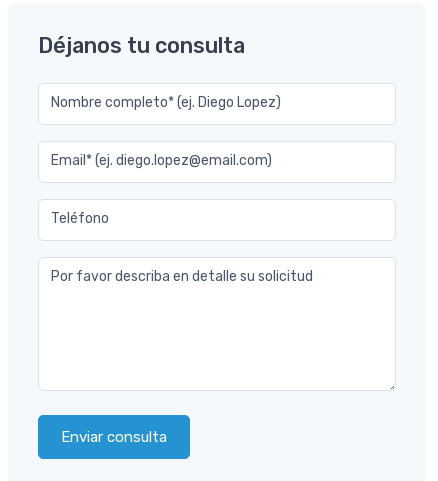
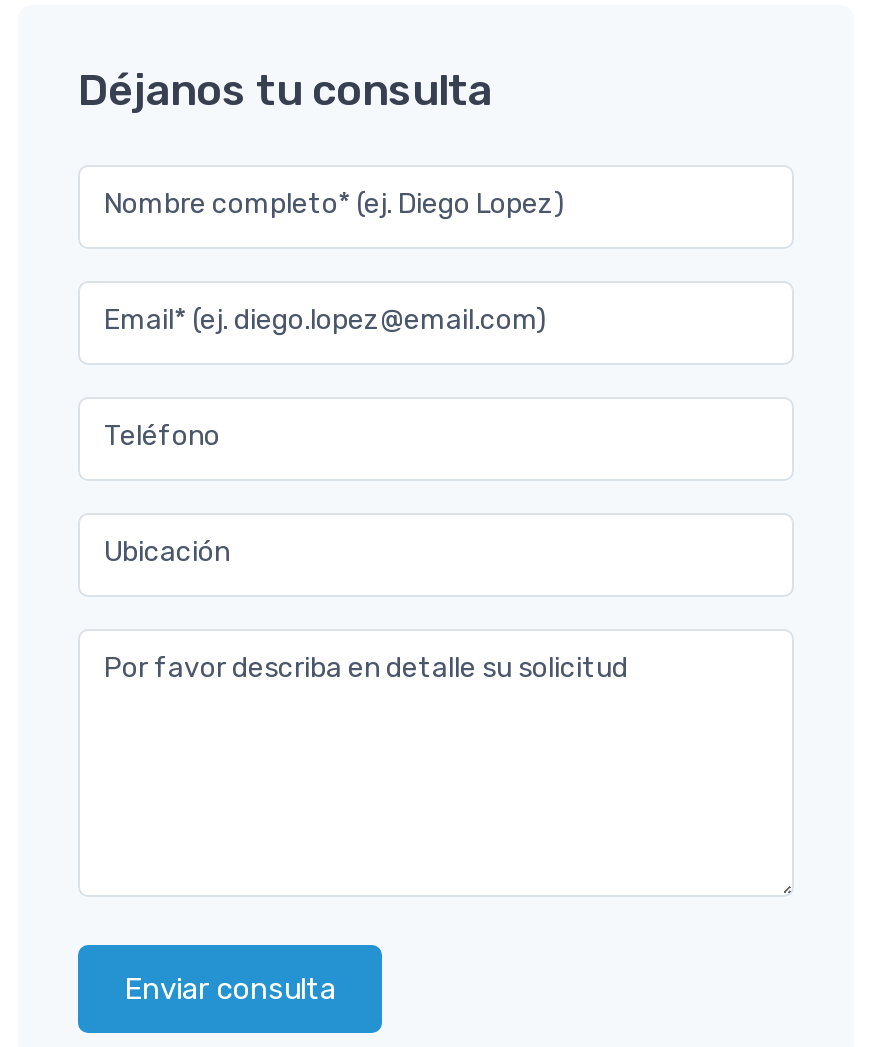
none -> [104,534,230,568] Ubicación

